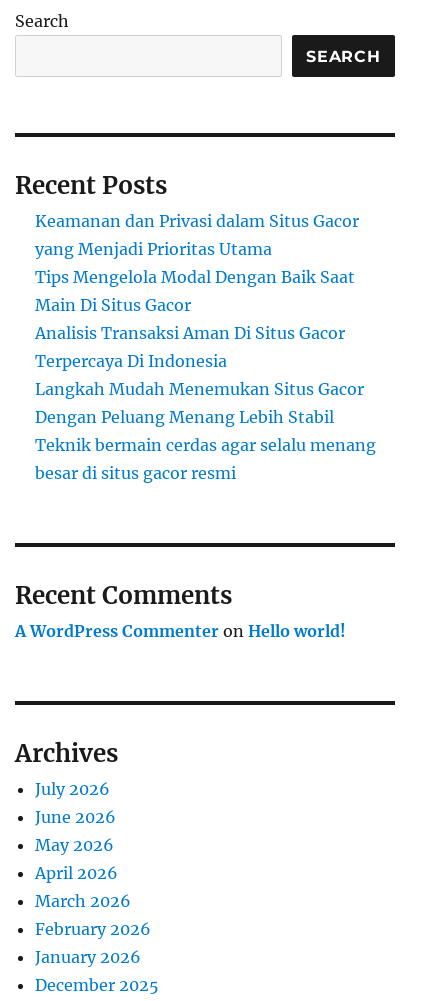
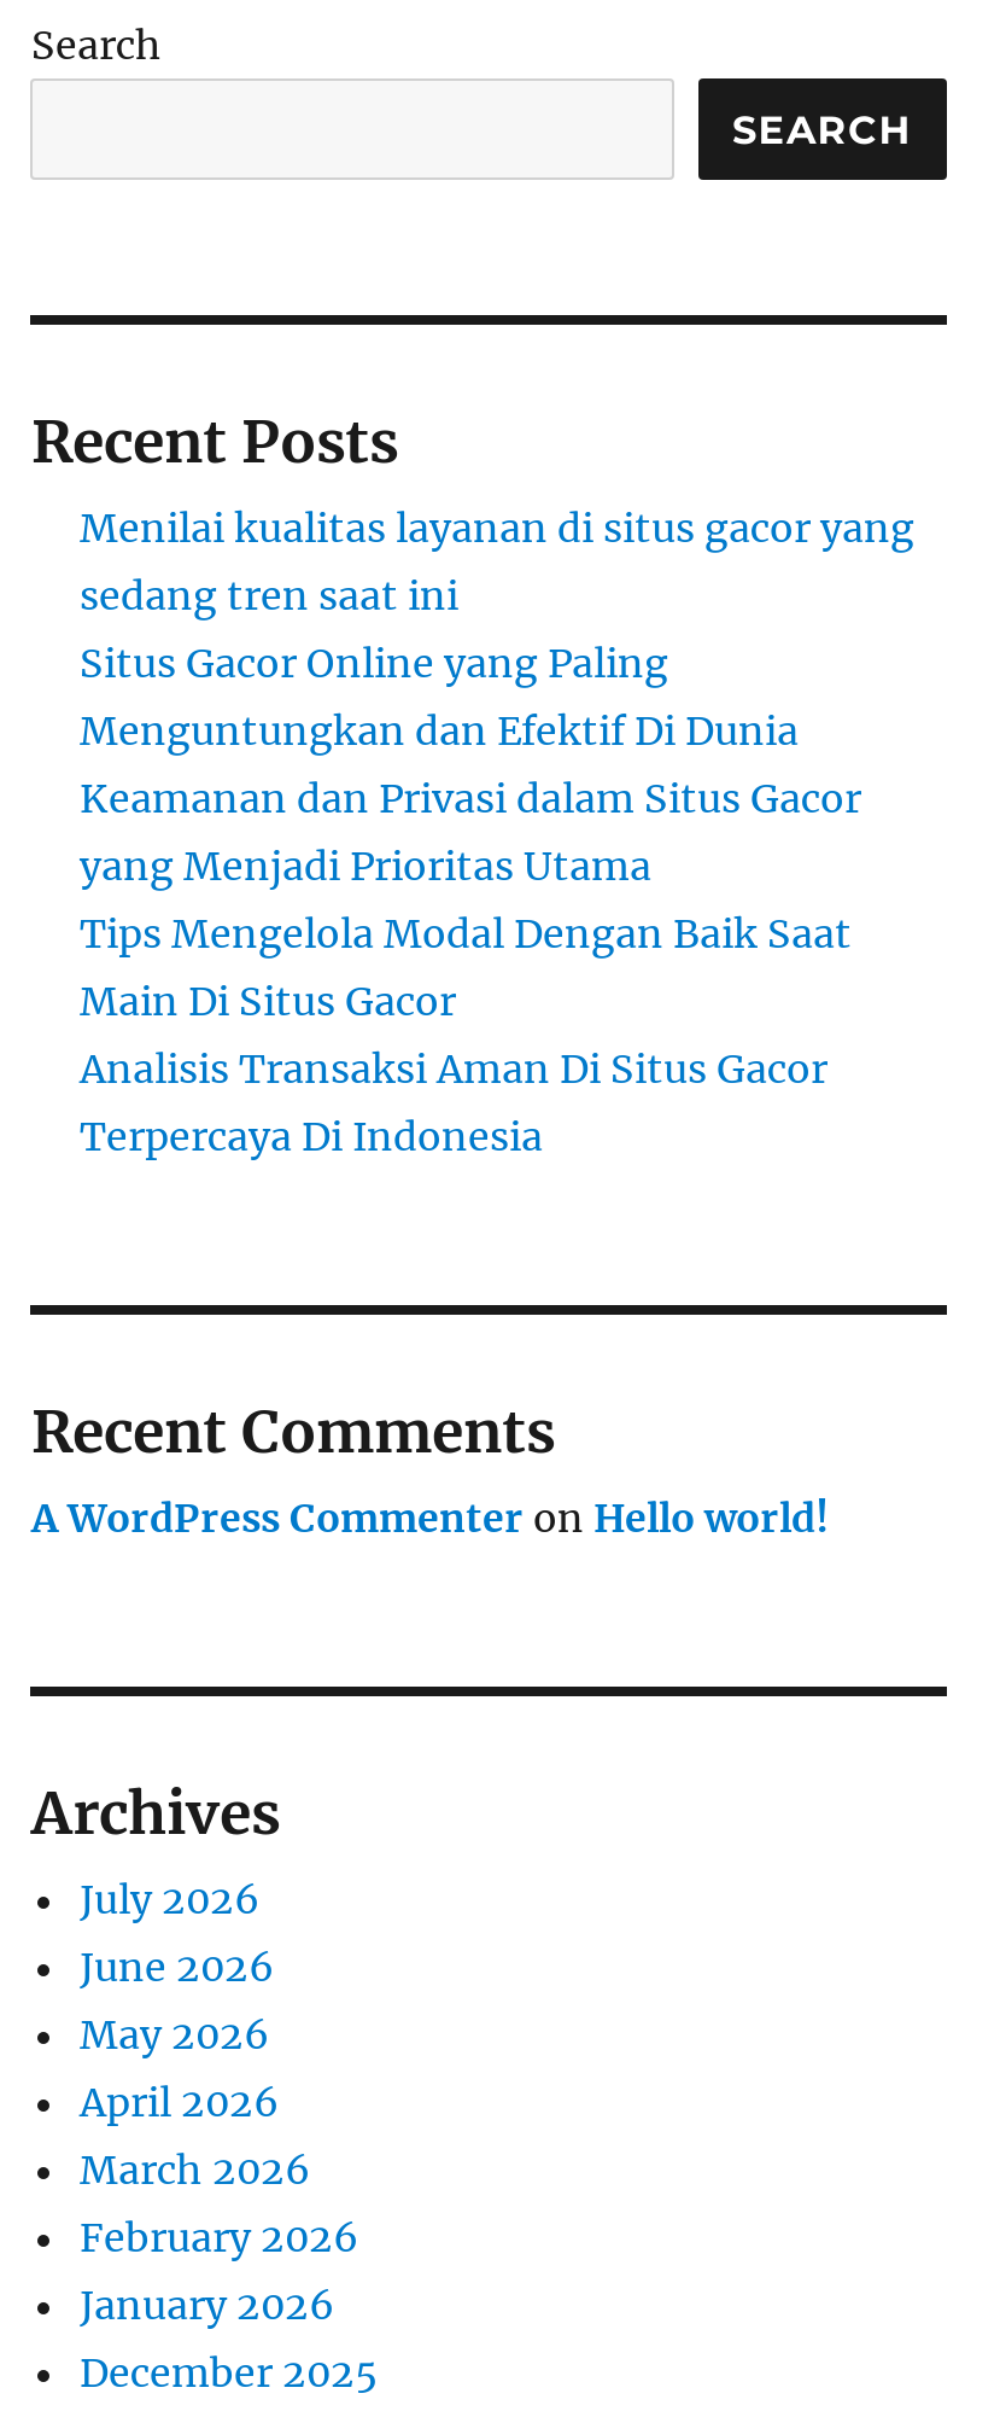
none -> [80,504,914,755] Menilai kualitas layanan di situs gacor yang | sedang tren saat ini | Situs Gacor Online yang Paling | Menguntungkan dan Efektif Di Dunia
moved [35,211,359,371] -> [80,774,861,1160]: Keamanan dan Privasi dalam Situs Gacor | yang Menjadi Prioritas Utama | Tips Mengelola Modal Dengan Baik Saat | Main Di Situs Gacor | Analisis Transaksi Aman Di Situs Gacor | Terpercaya Di Indonesia
[35,379,376,483] Langkah Mudah Menemukan Situs Gacor | Dengan Peluang Menang Lebih Stabil | Teknik bermain cerdas agar selalu menang | besar di situs gacor resmi -> none

